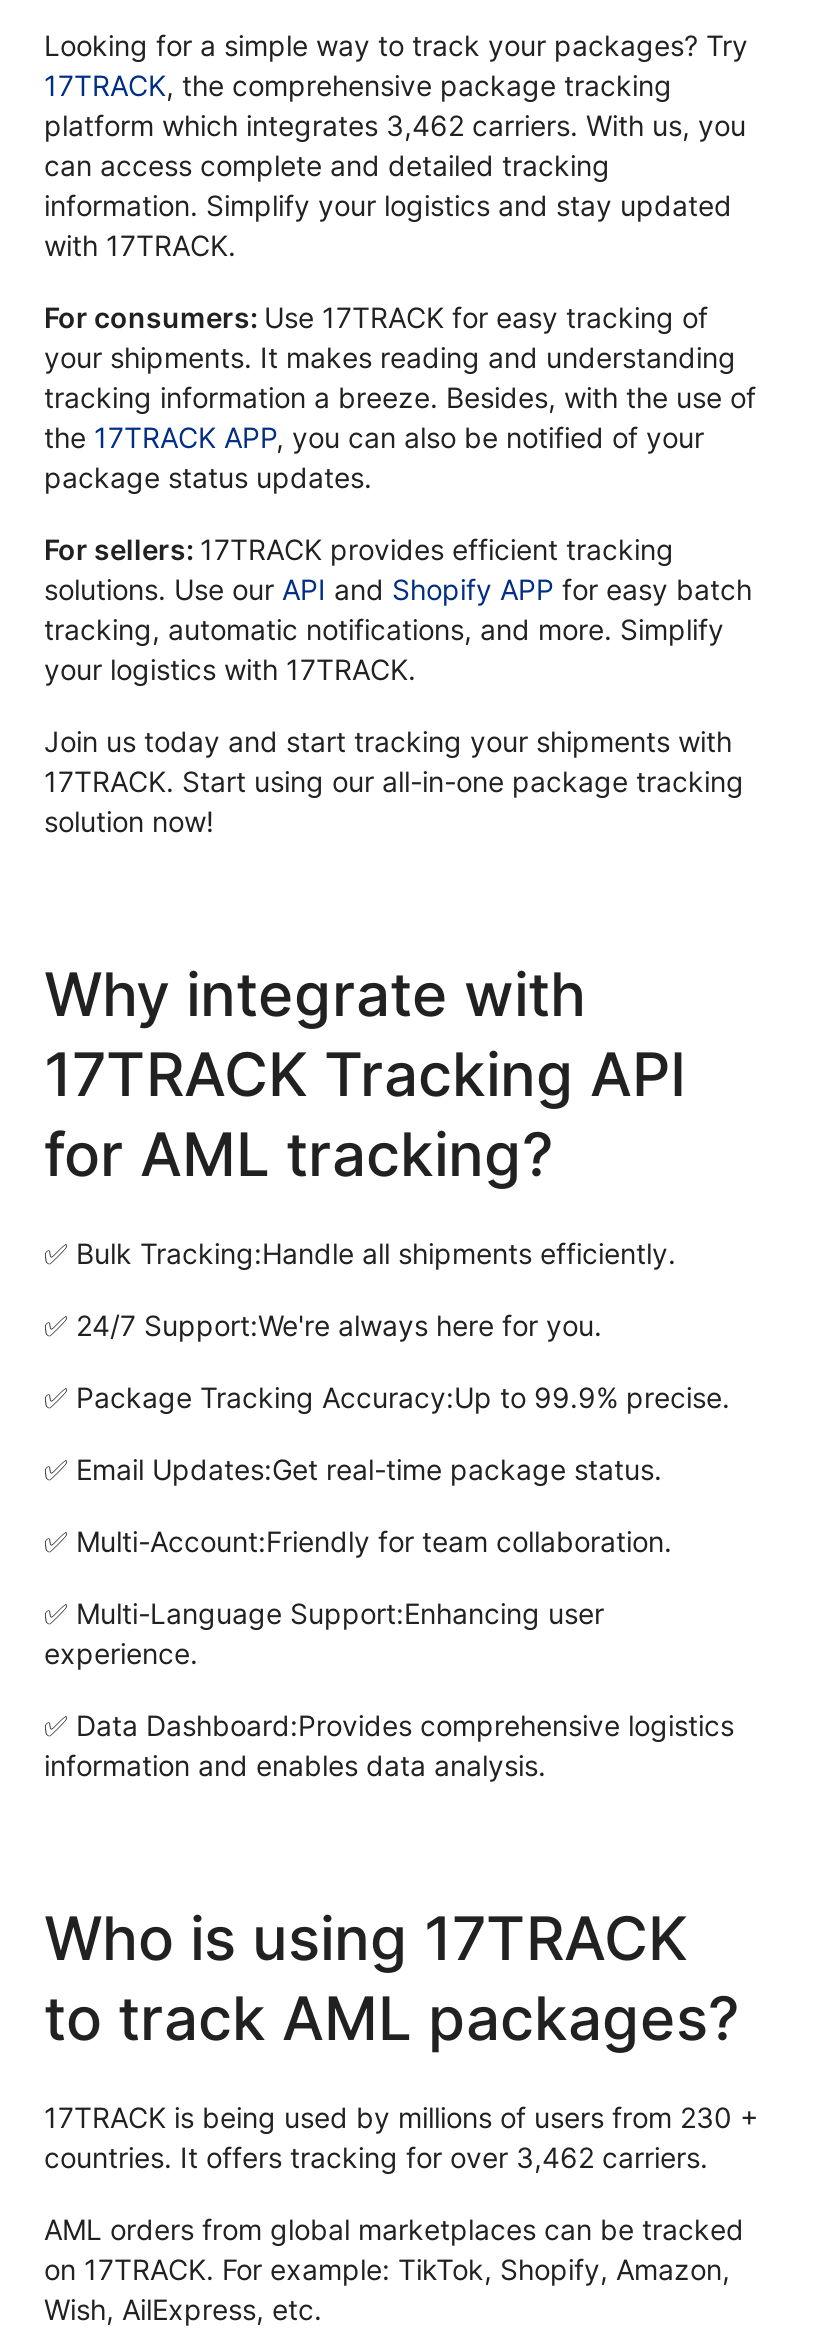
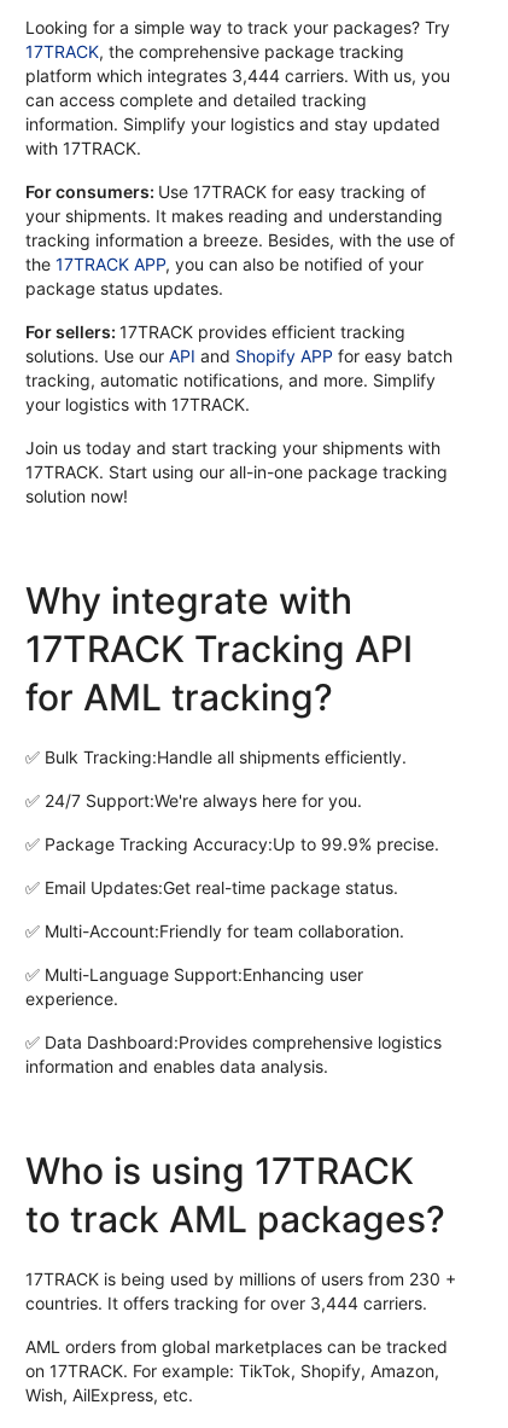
[44,109,746,143] platform which integrates 3,462 carriers. With us, you -> [25,66,450,86] platform which integrates 3,444 carriers. With us, you
[44,2141,708,2175] countries. It offers tracking for over 3,462 carriers. -> [25,1293,427,1314] countries. It offers tracking for over 3,444 carriers.

